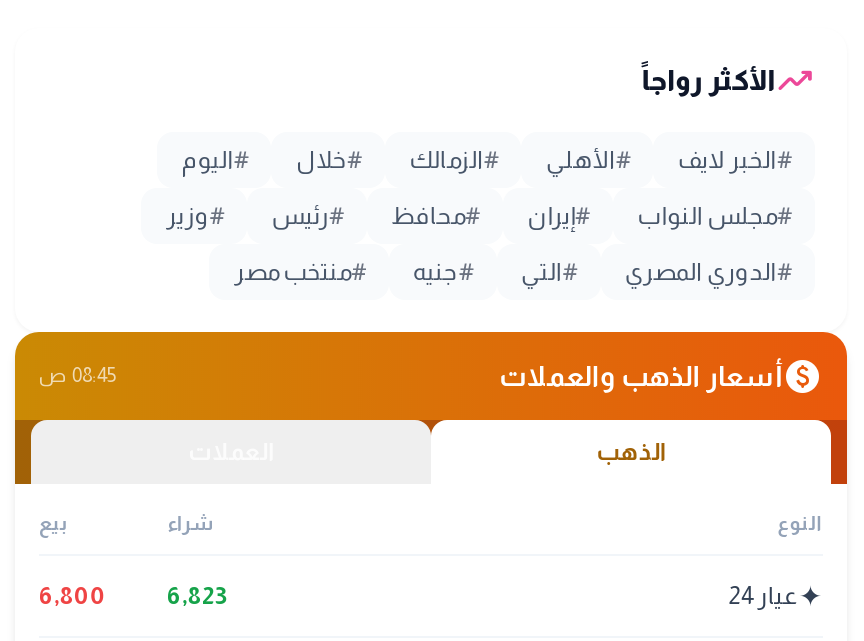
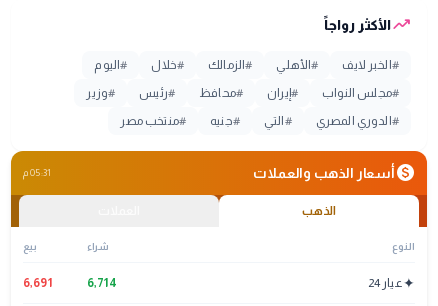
[72,365,117,387] 08:45 ص -> [30,167,51,178] 05:31 م
[39,582,107,610] 6,800 -> [23,276,52,290] 6,691
[167,582,229,610] 6,823 -> [87,276,117,290] 6,714

